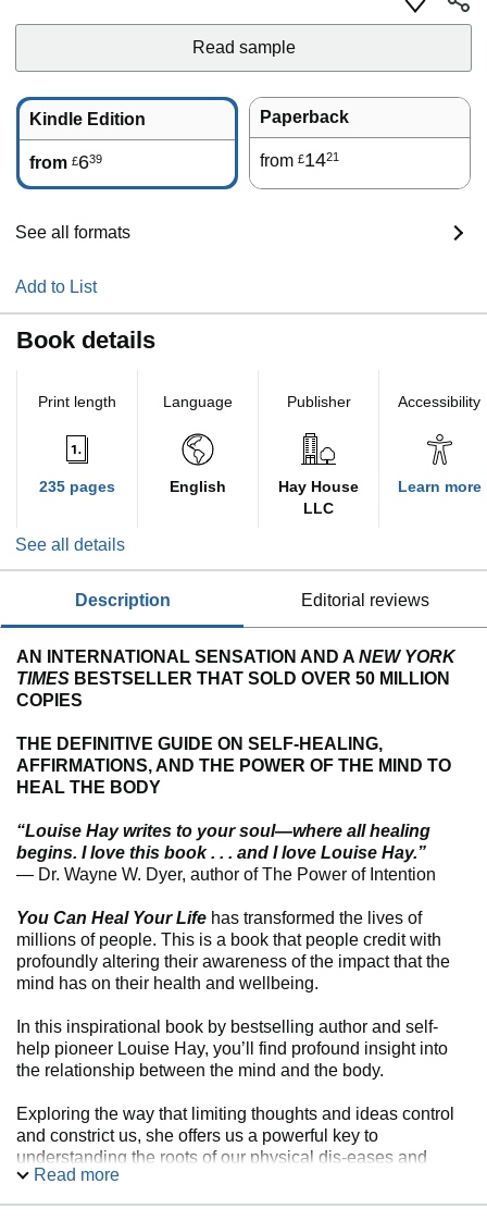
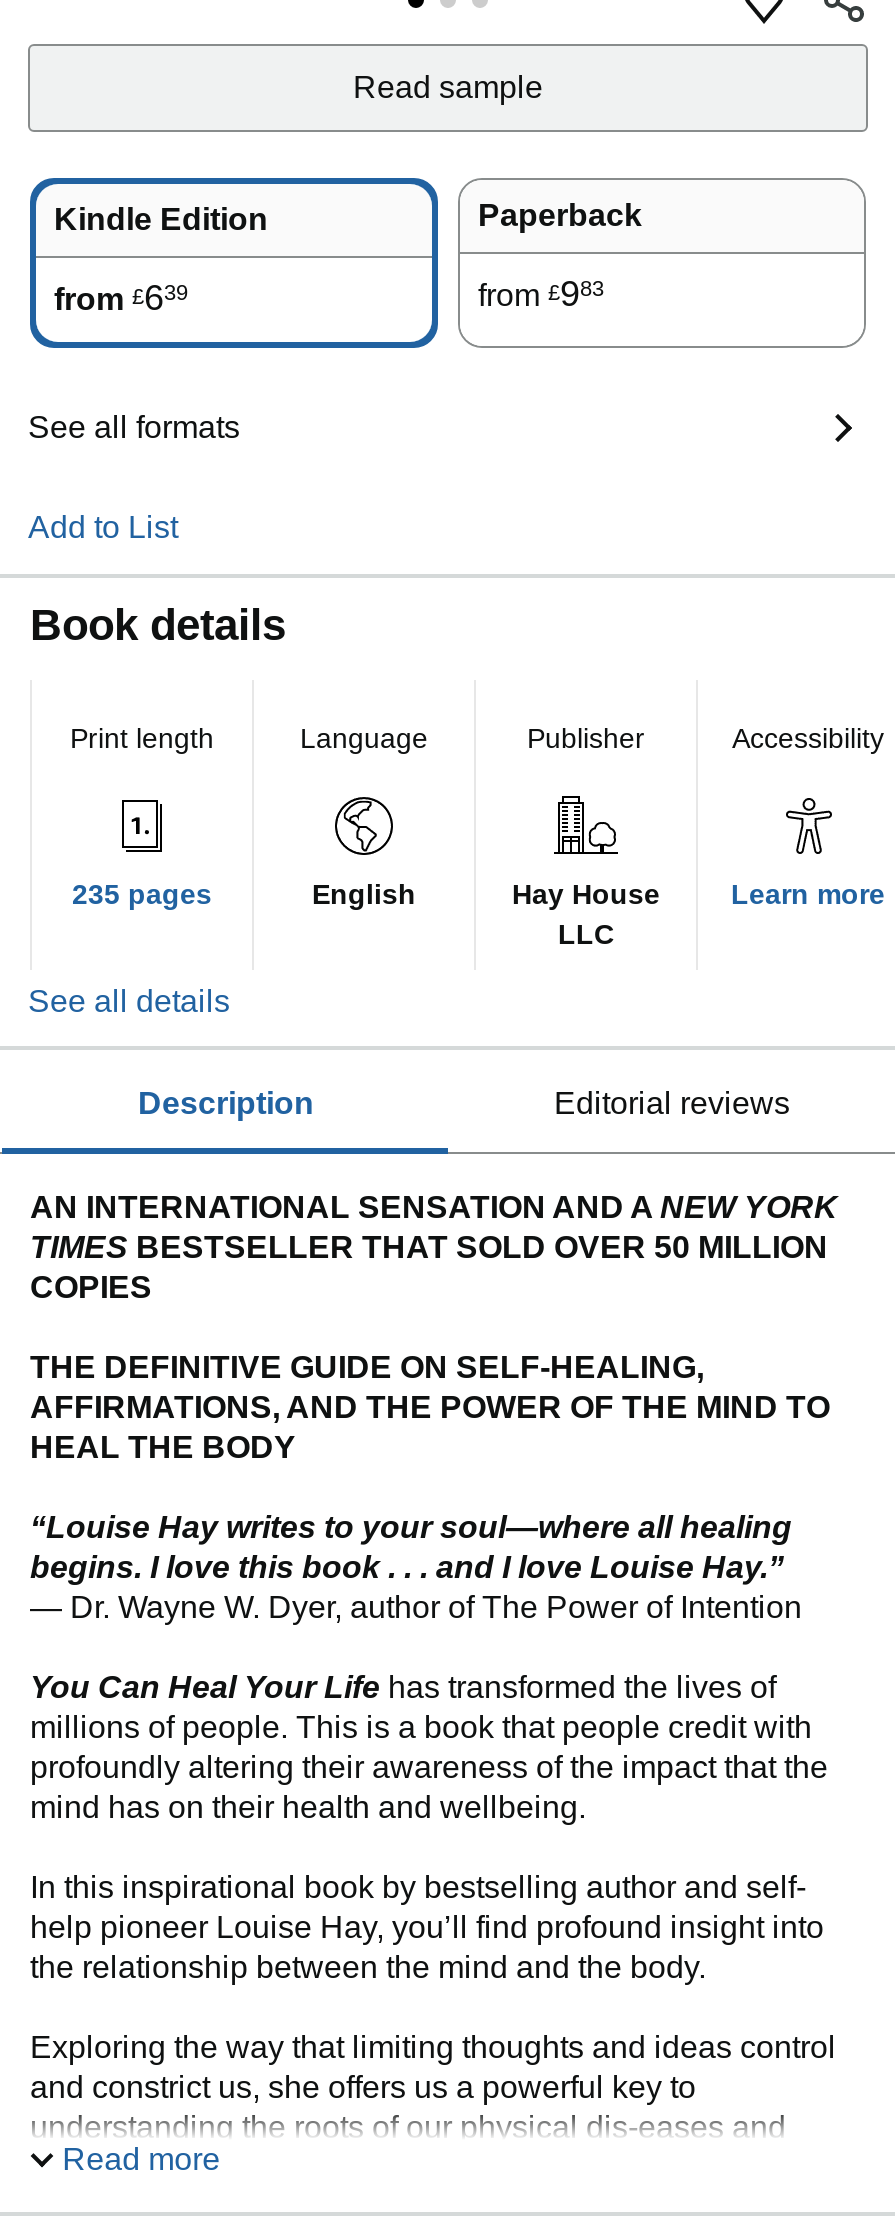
[260,149,339,171] from £1421 -> [478,274,604,314] from £983

